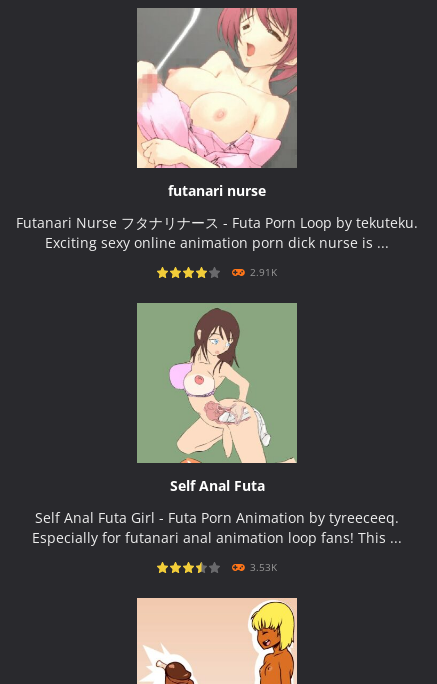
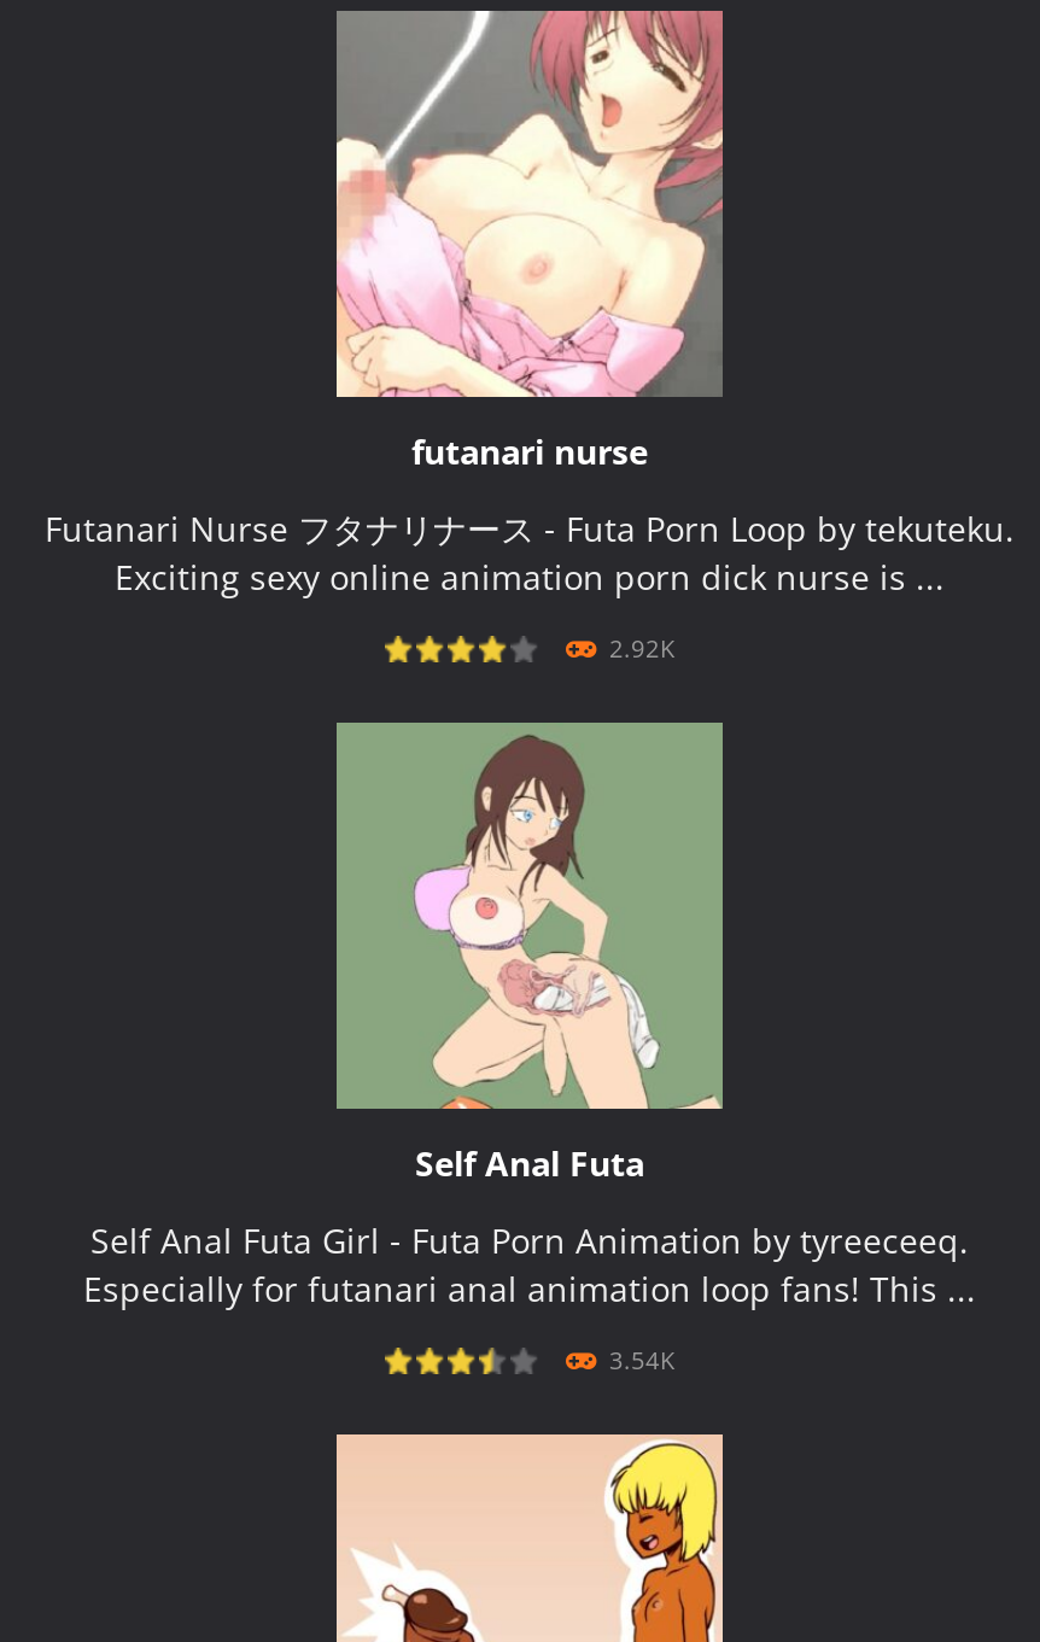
[250,265,277,279] 2.91K -> [609,631,674,665] 2.92K
[250,560,277,574] 3.53K -> [609,1343,674,1377] 3.54K

